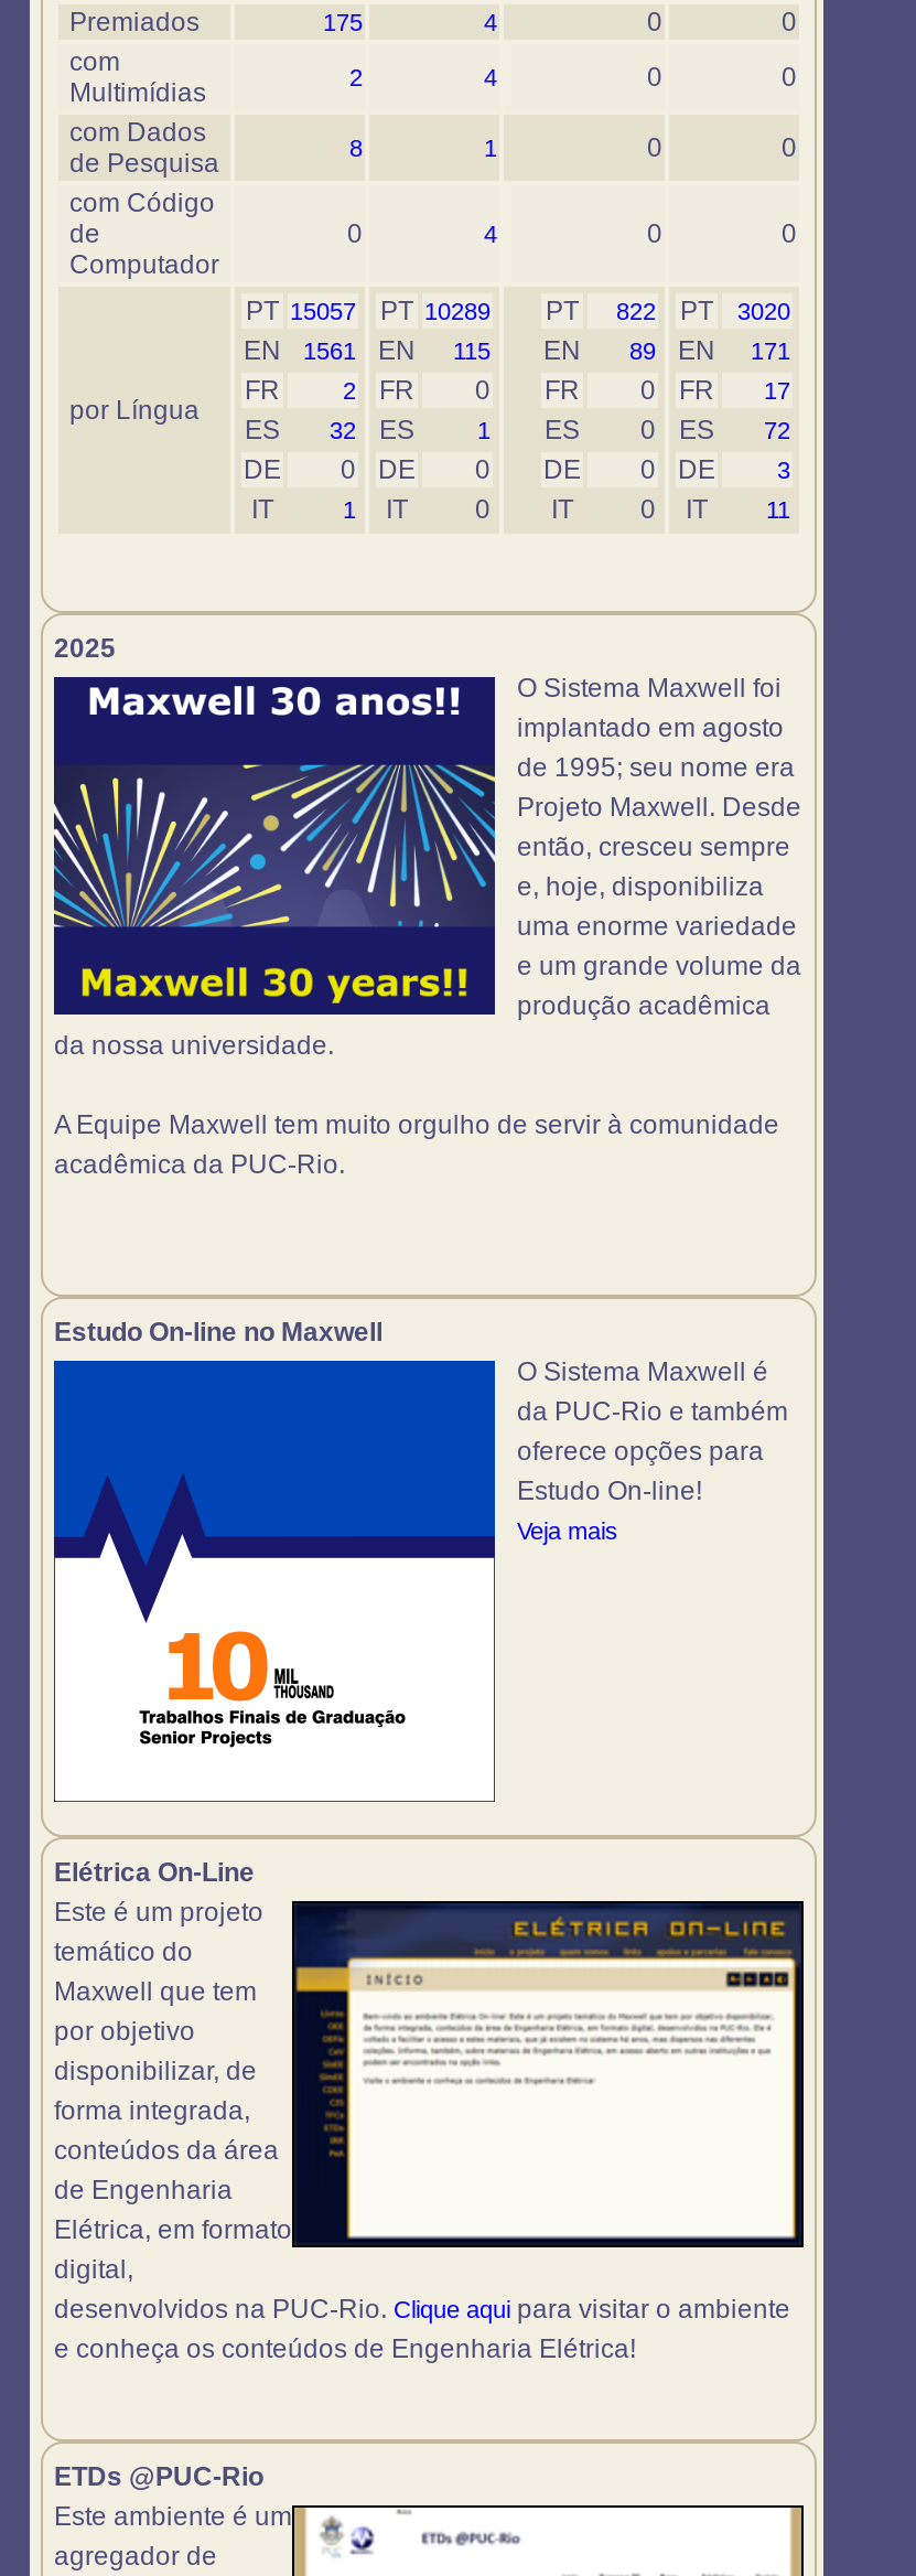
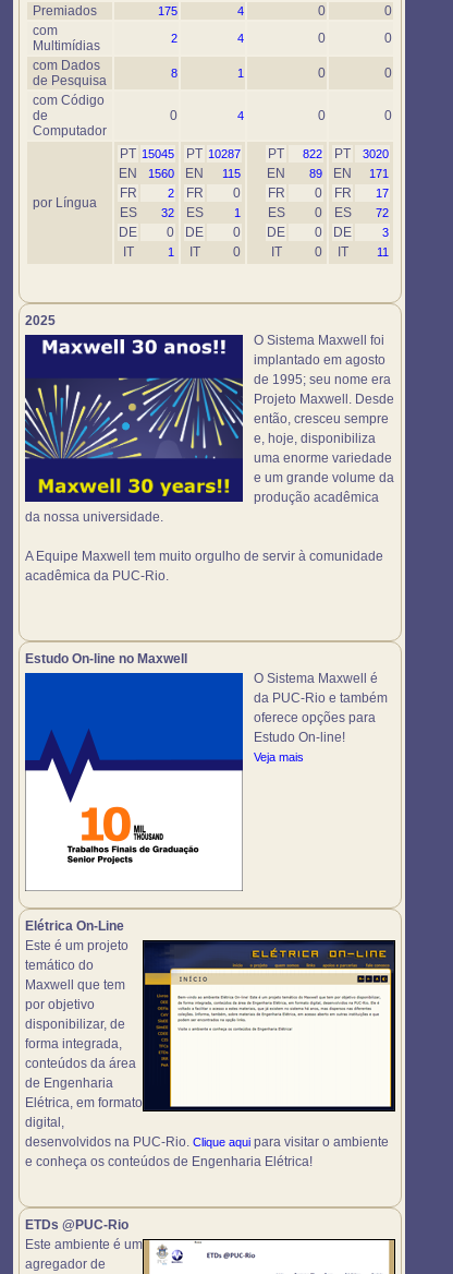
[246,296,356,326] PT 15057 -> [120,146,174,161] PT 15045
[380,296,491,326] PT 10289 -> [186,146,241,161] PT 10287
[244,335,790,366] EN 1561 EN 115 EN 89 EN 171 -> [119,166,389,181] EN 1560 EN 115 EN 89 EN 171

